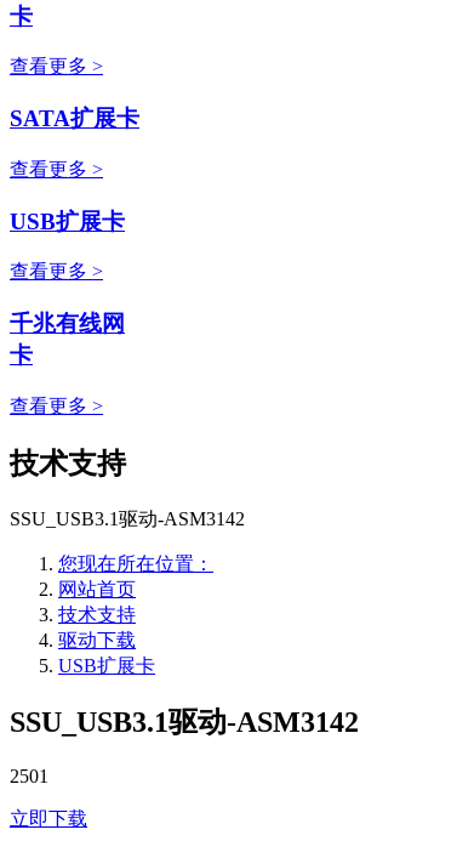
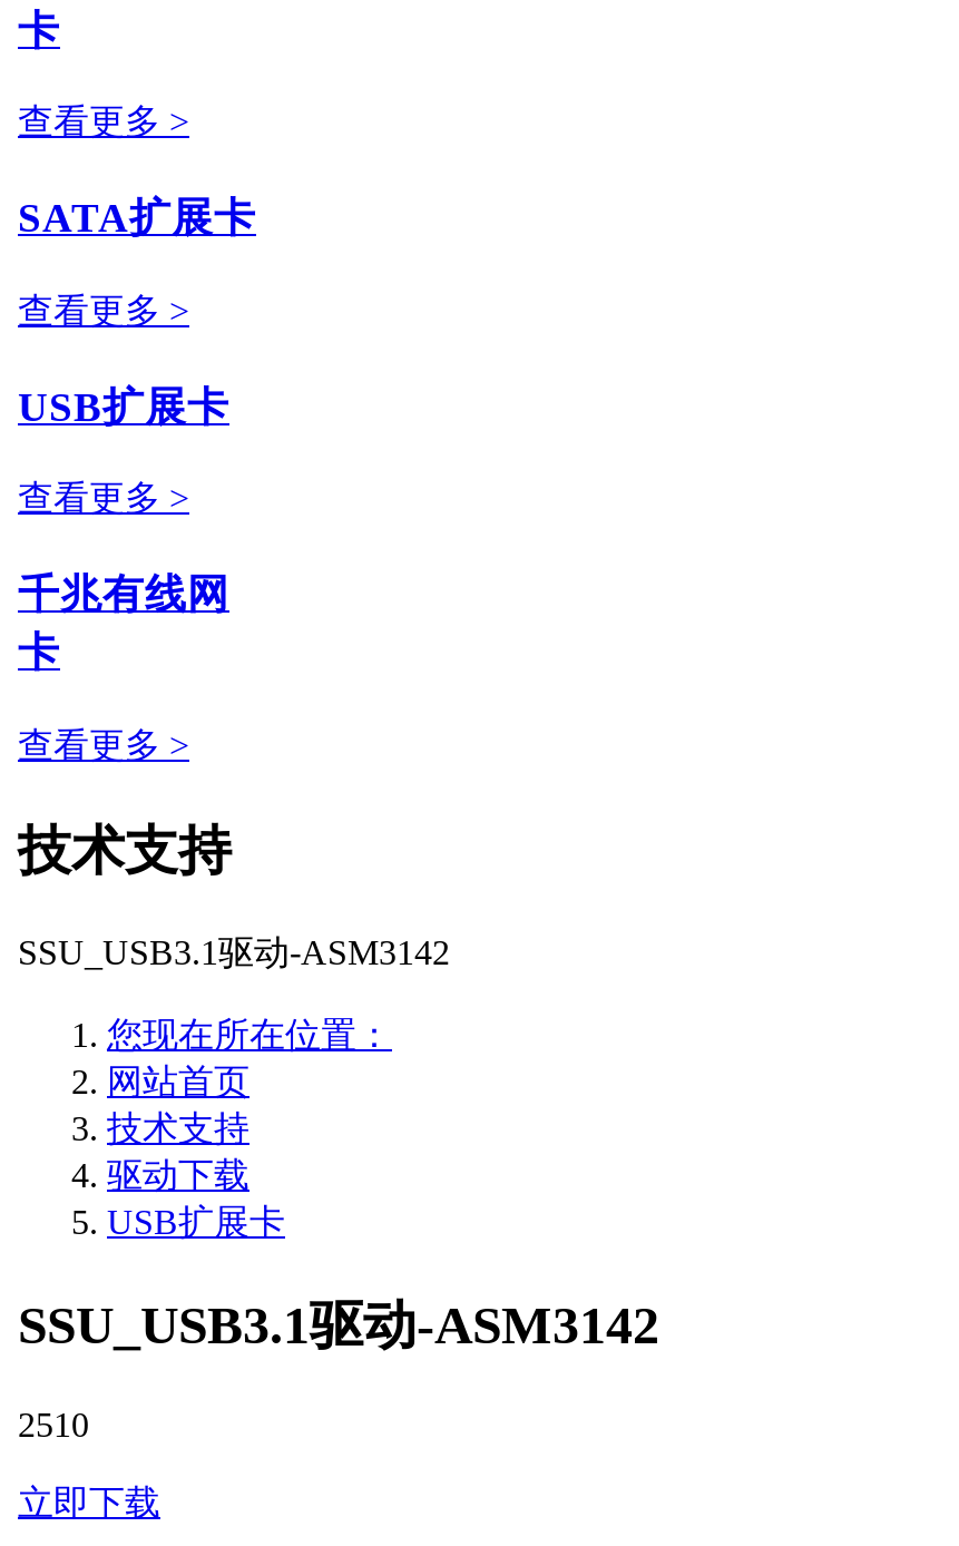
[10,766,48,787] 2501 -> [18,1407,89,1444] 2510

